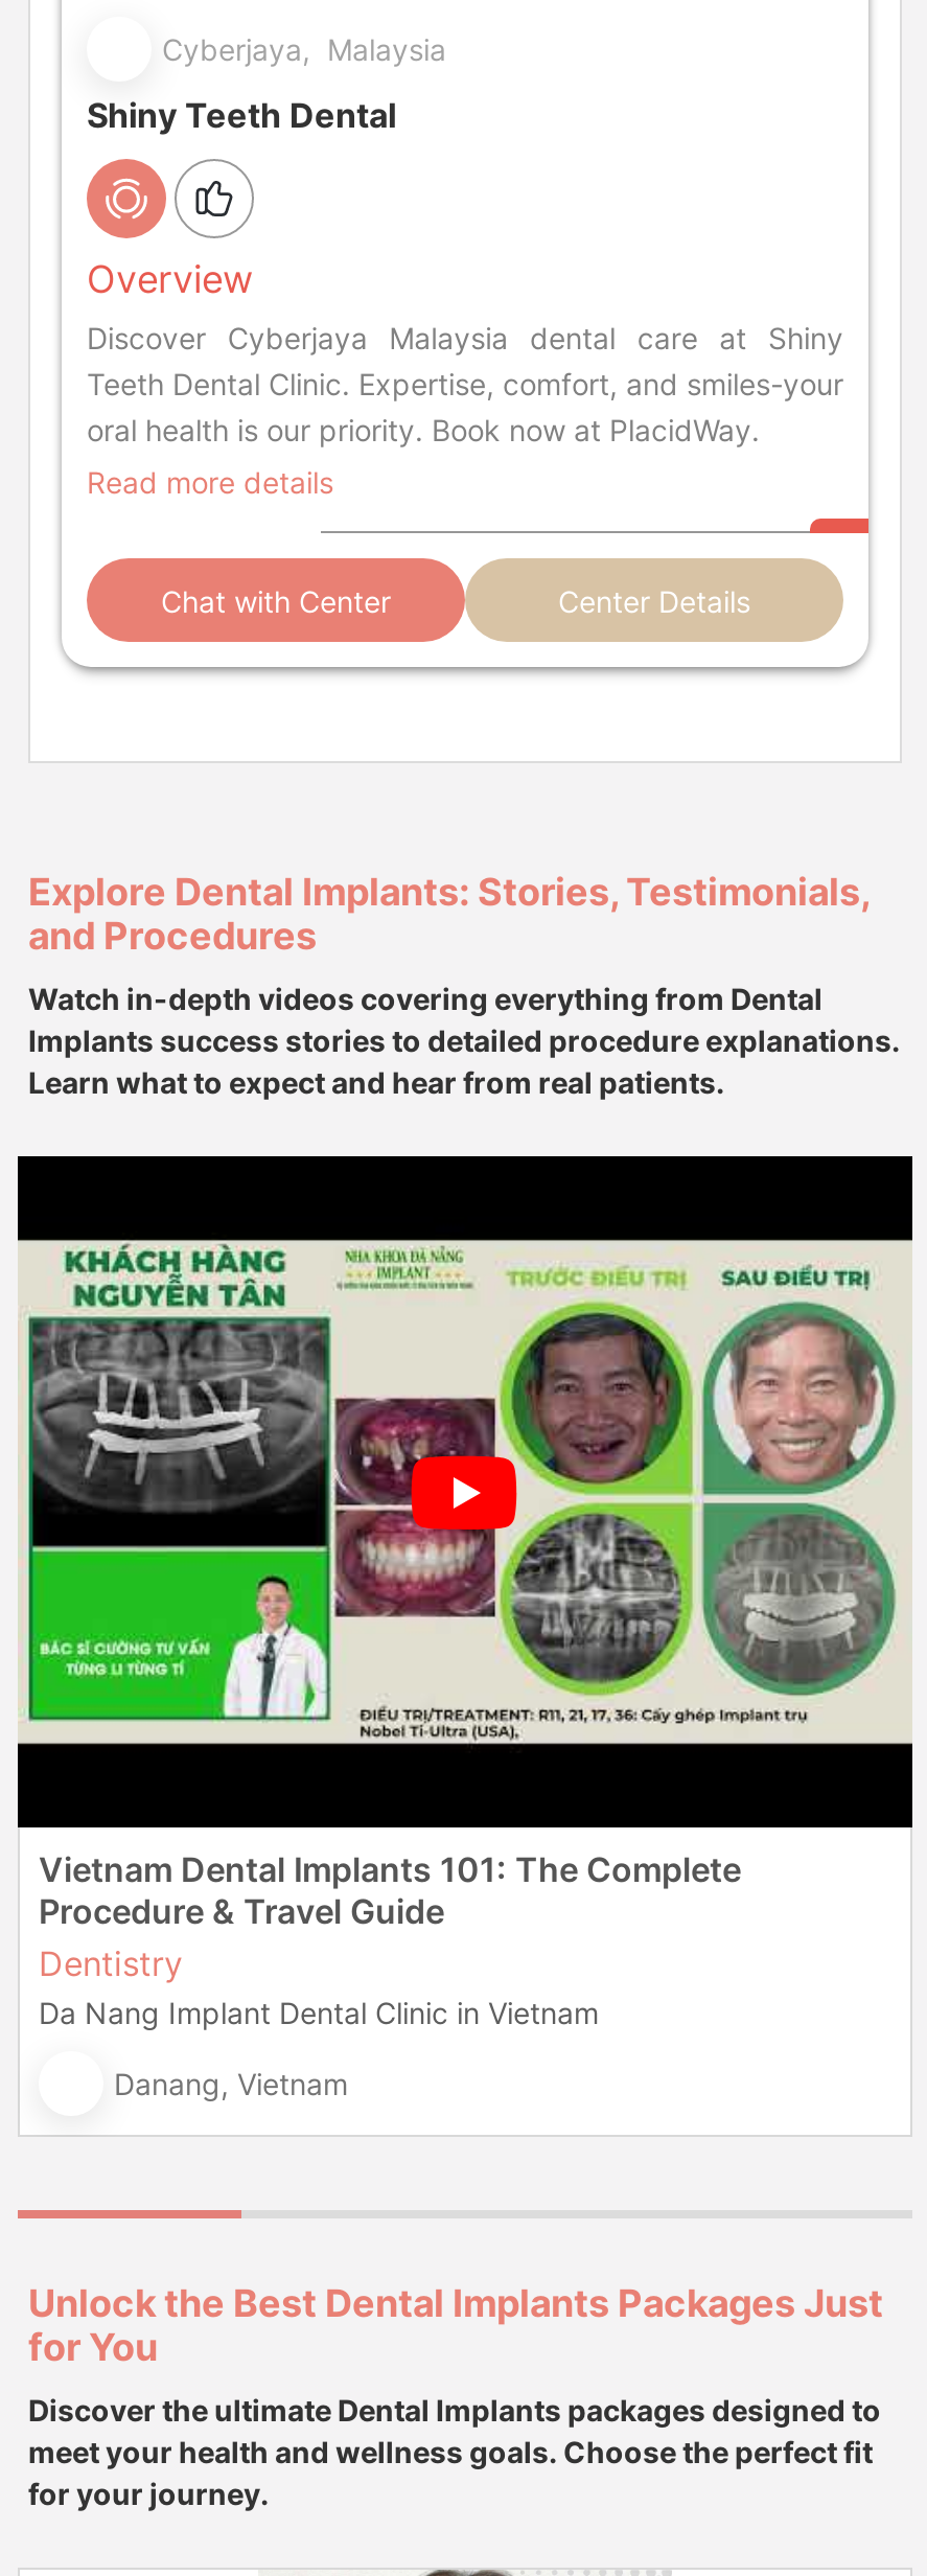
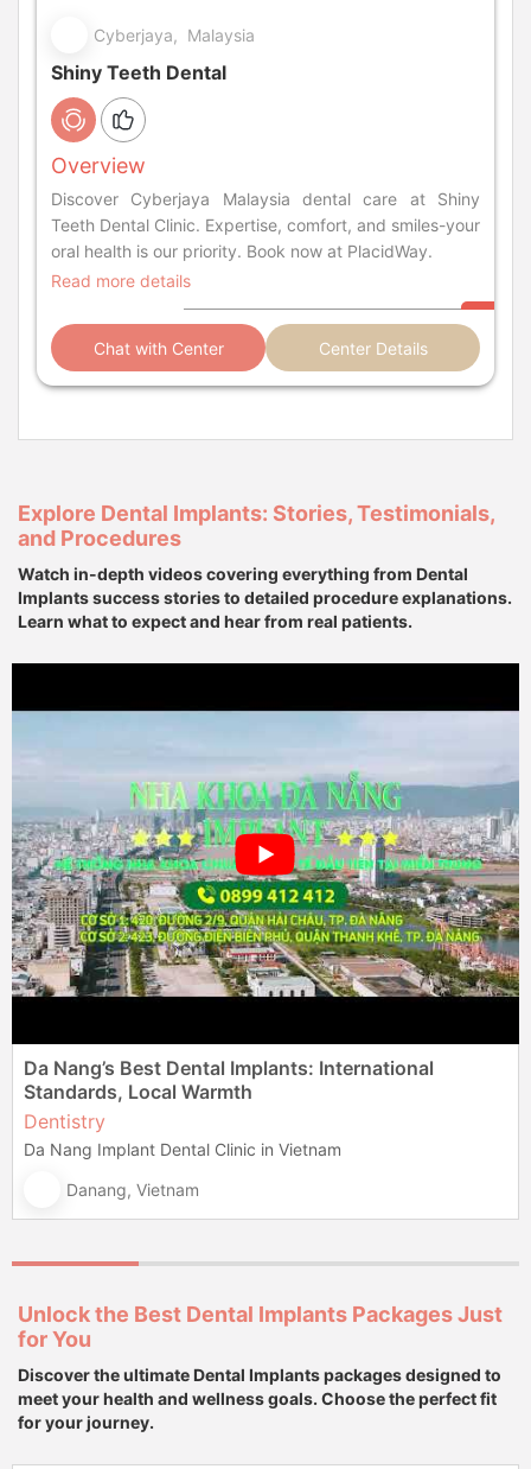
[18,1240,912,1746] [image] -> [11,711,520,997] [image]
[39,1848,741,1932] Vietnam Dental Implants 101: The Complete | Procedure & Travel Guide -> [24,1056,434,1104] Da Nang’s Best Dental Implants: International | Standards, Local Warmth

